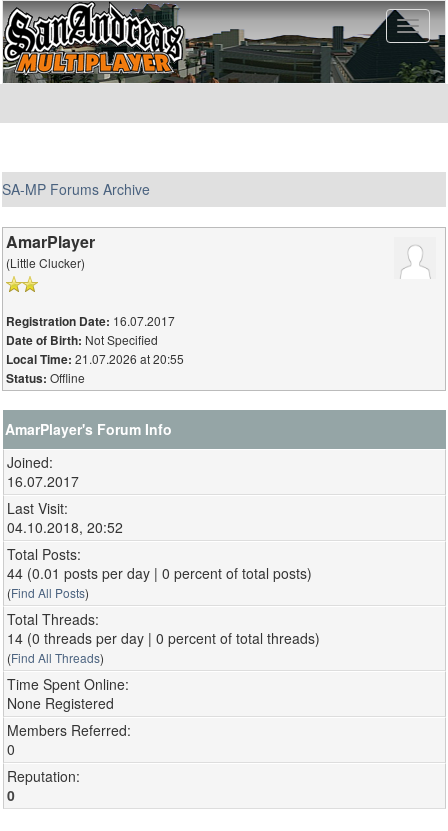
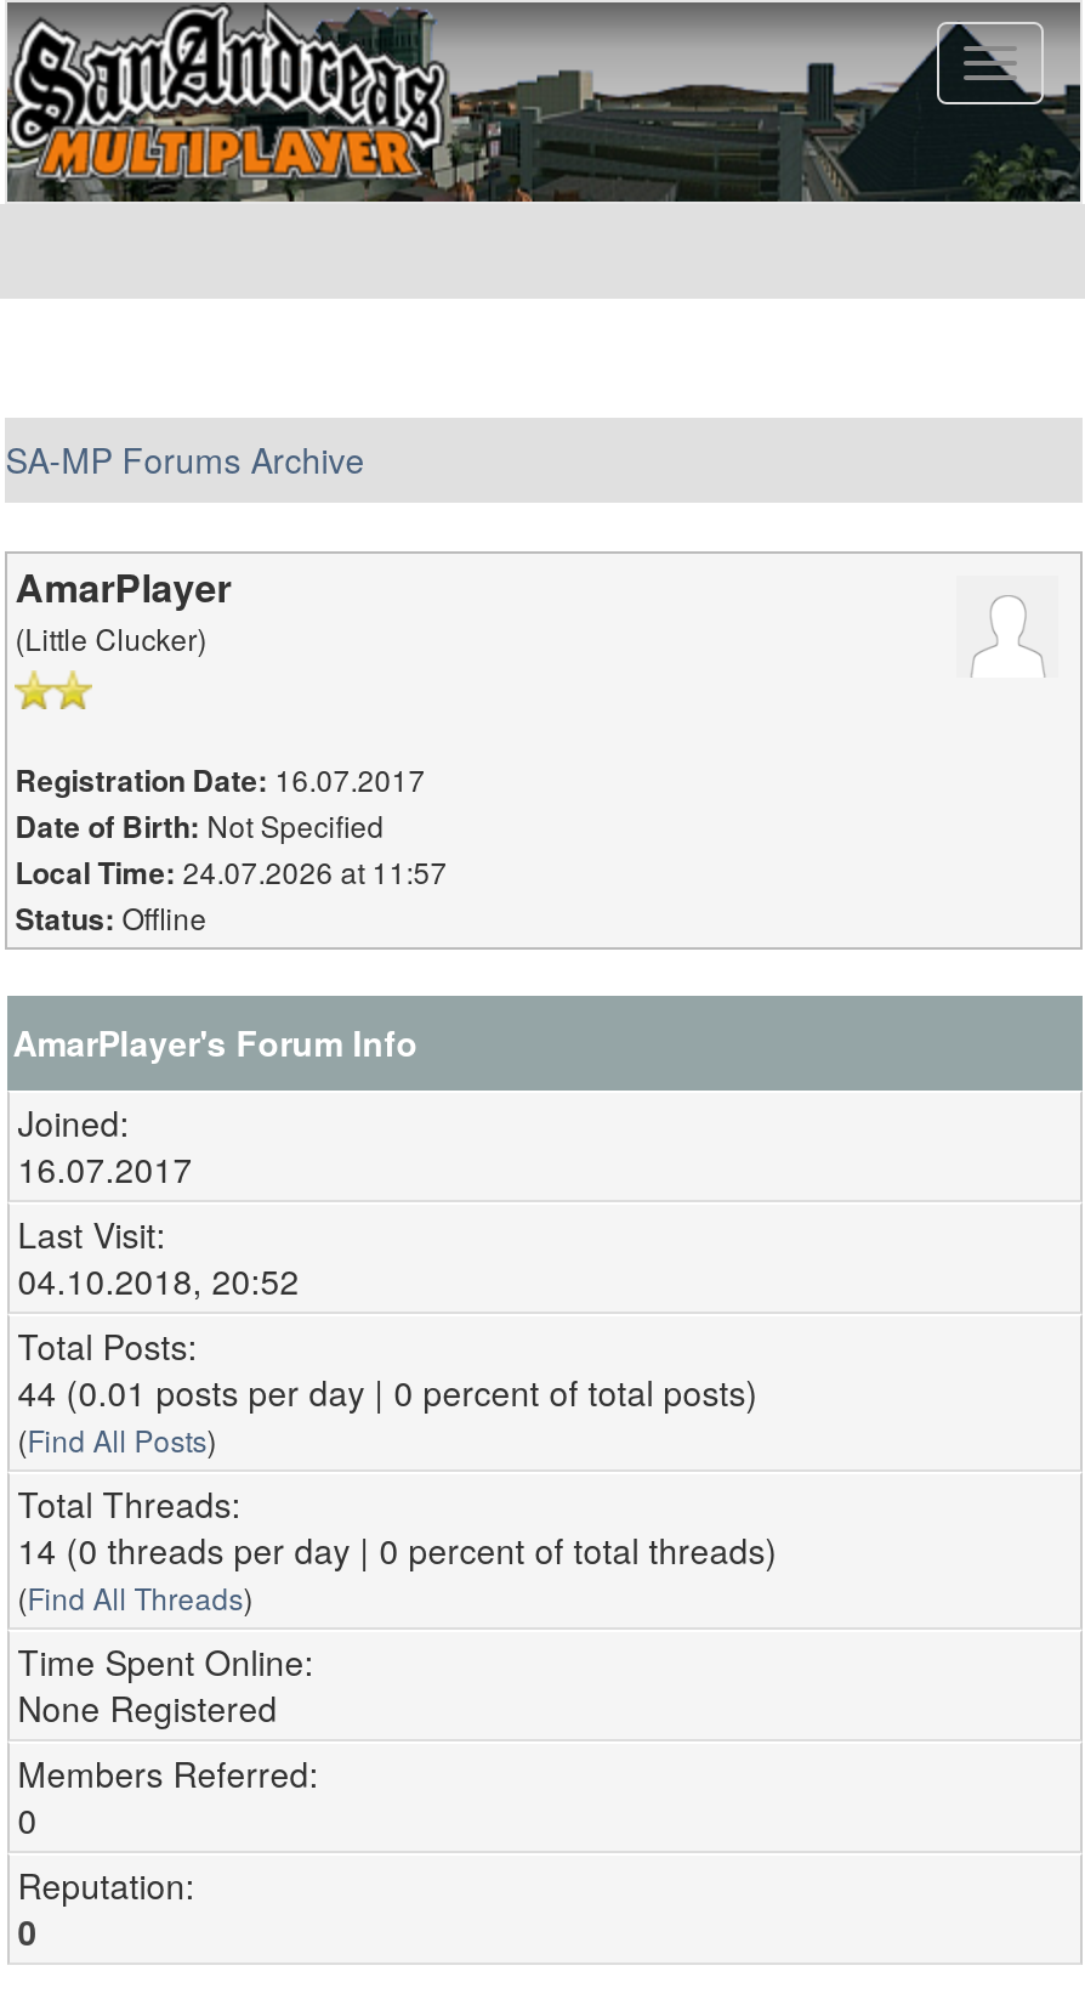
[6,350,184,368] Local Time: 21.07.2026 at 20:55 -> [15,850,447,894] Local Time: 24.07.2026 at 11:57

